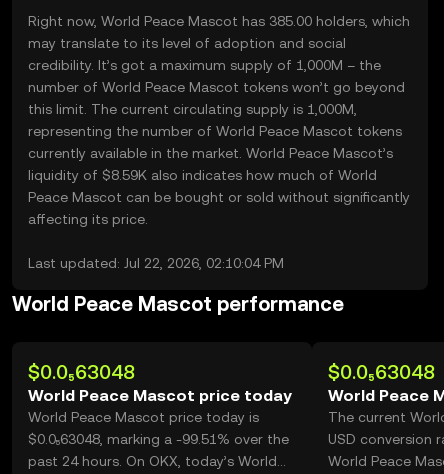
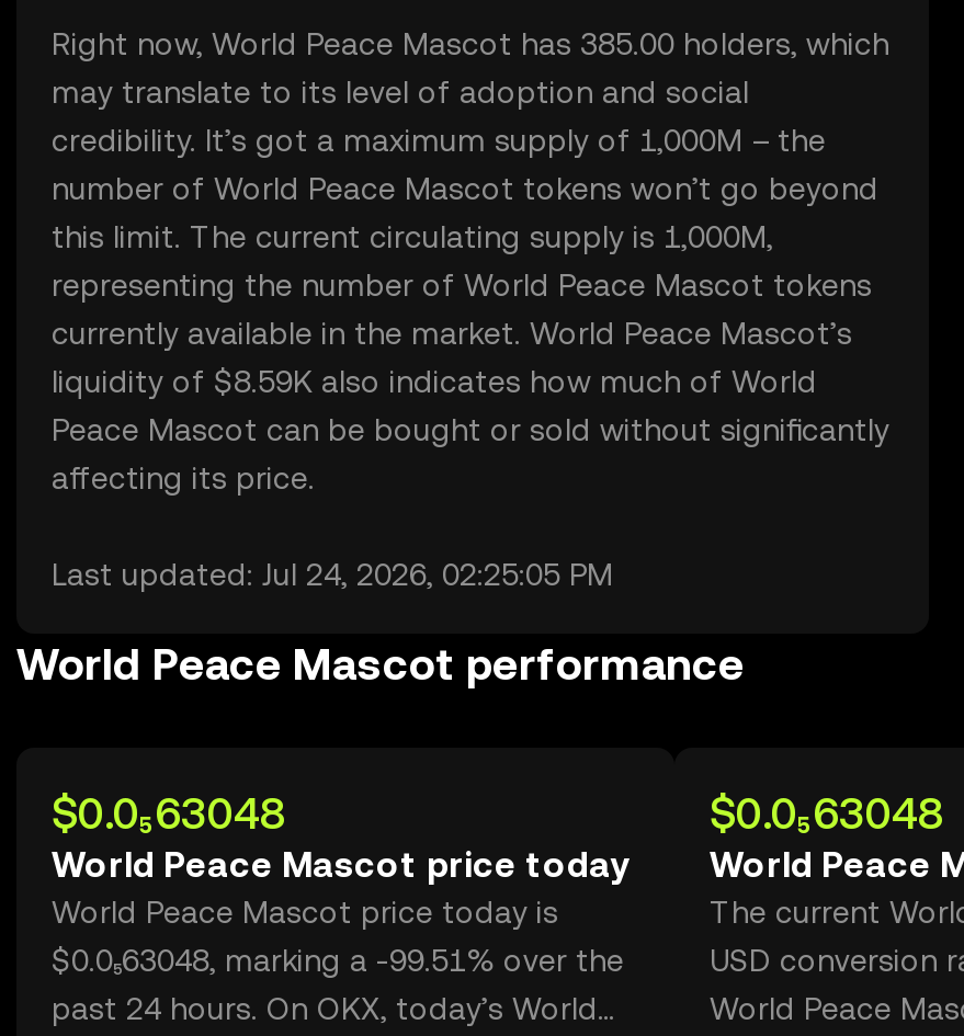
[28,255,284,271] Last updated: Jul 22, 2026, 02:10:04 PM -> [52,557,613,592] Last updated: Jul 24, 2026, 02:25:05 PM

